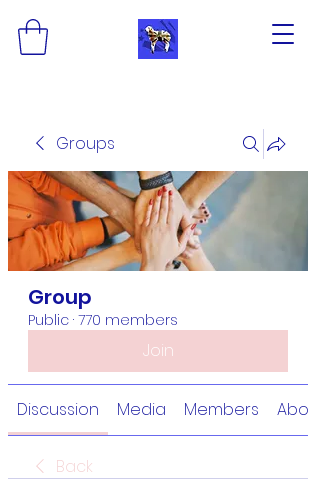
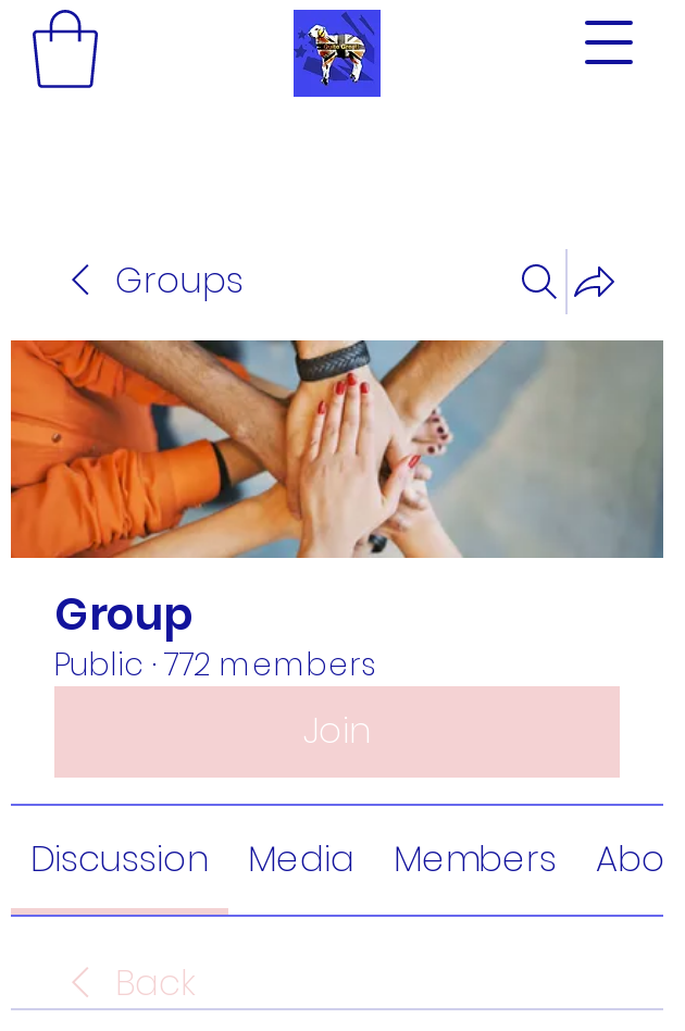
[28,310,178,330] Public 770 members -> [54,642,378,686] Public 772 members

